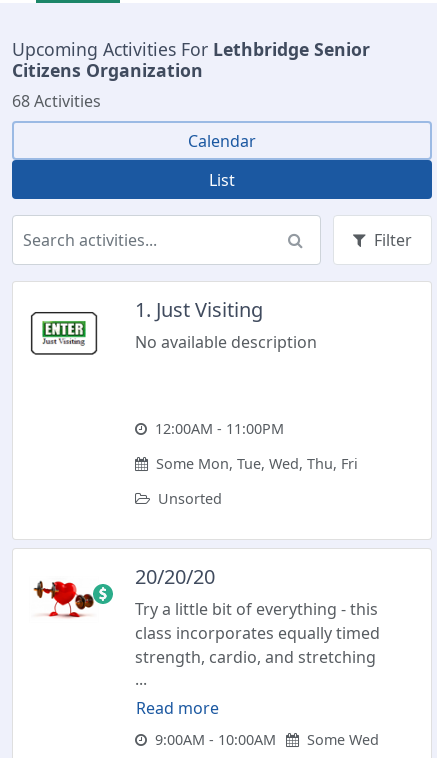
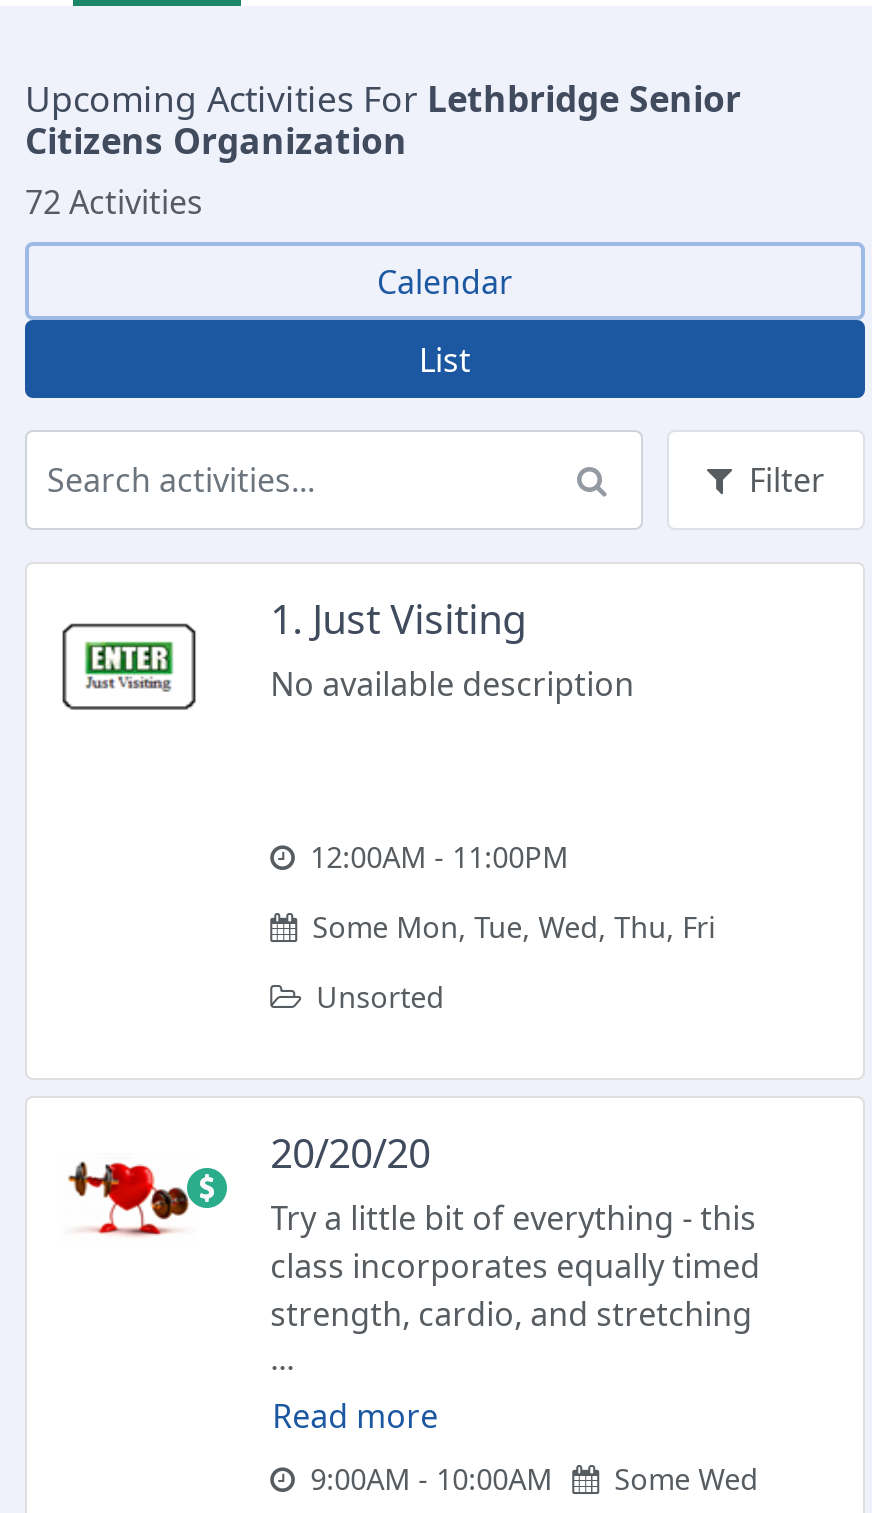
[12,90,101,112] 68 Activities -> [25,180,203,224] 72 Activities

